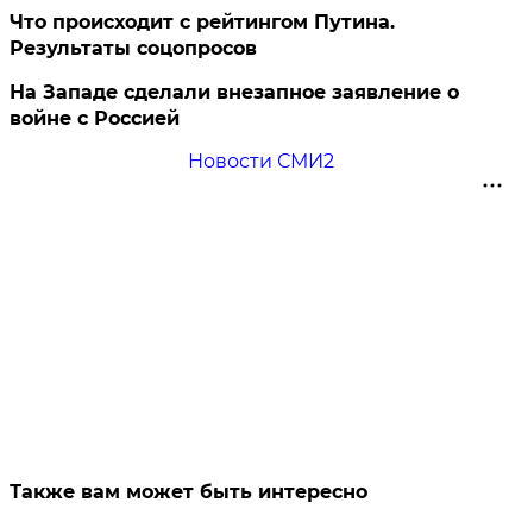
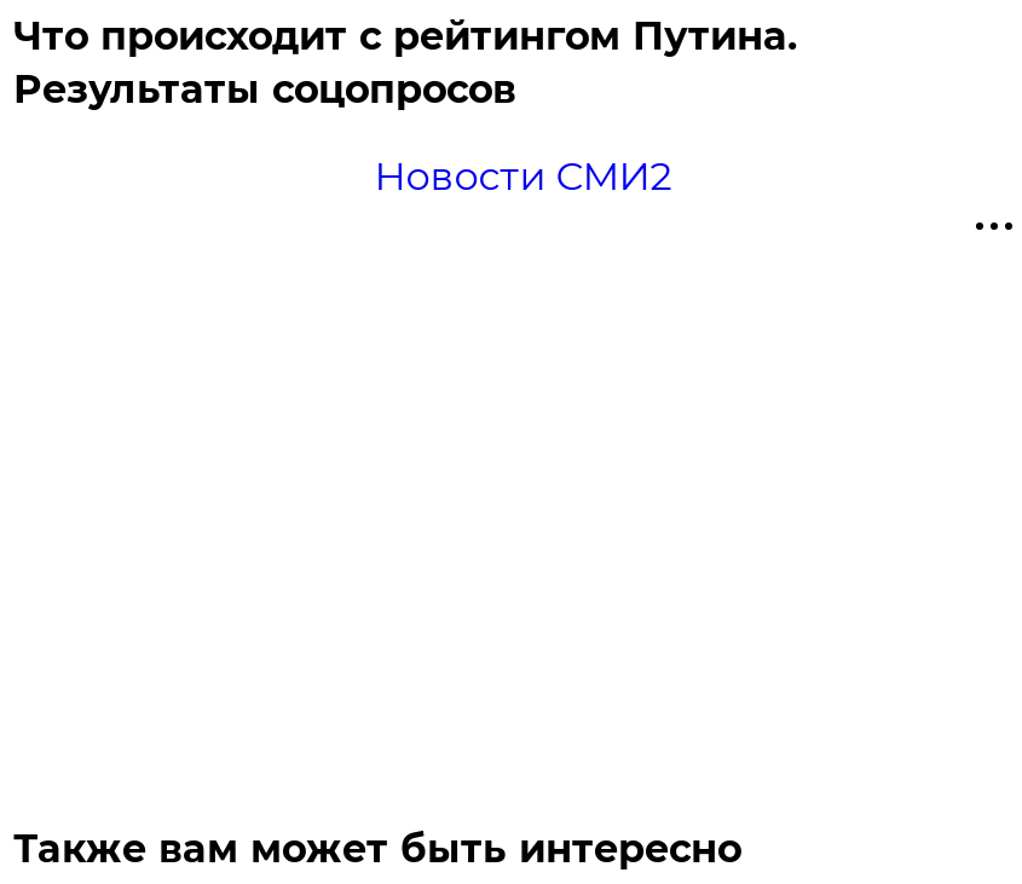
[10,81,460,130] На Западе сделали внезапное заявление о | войне с Россией -> none

